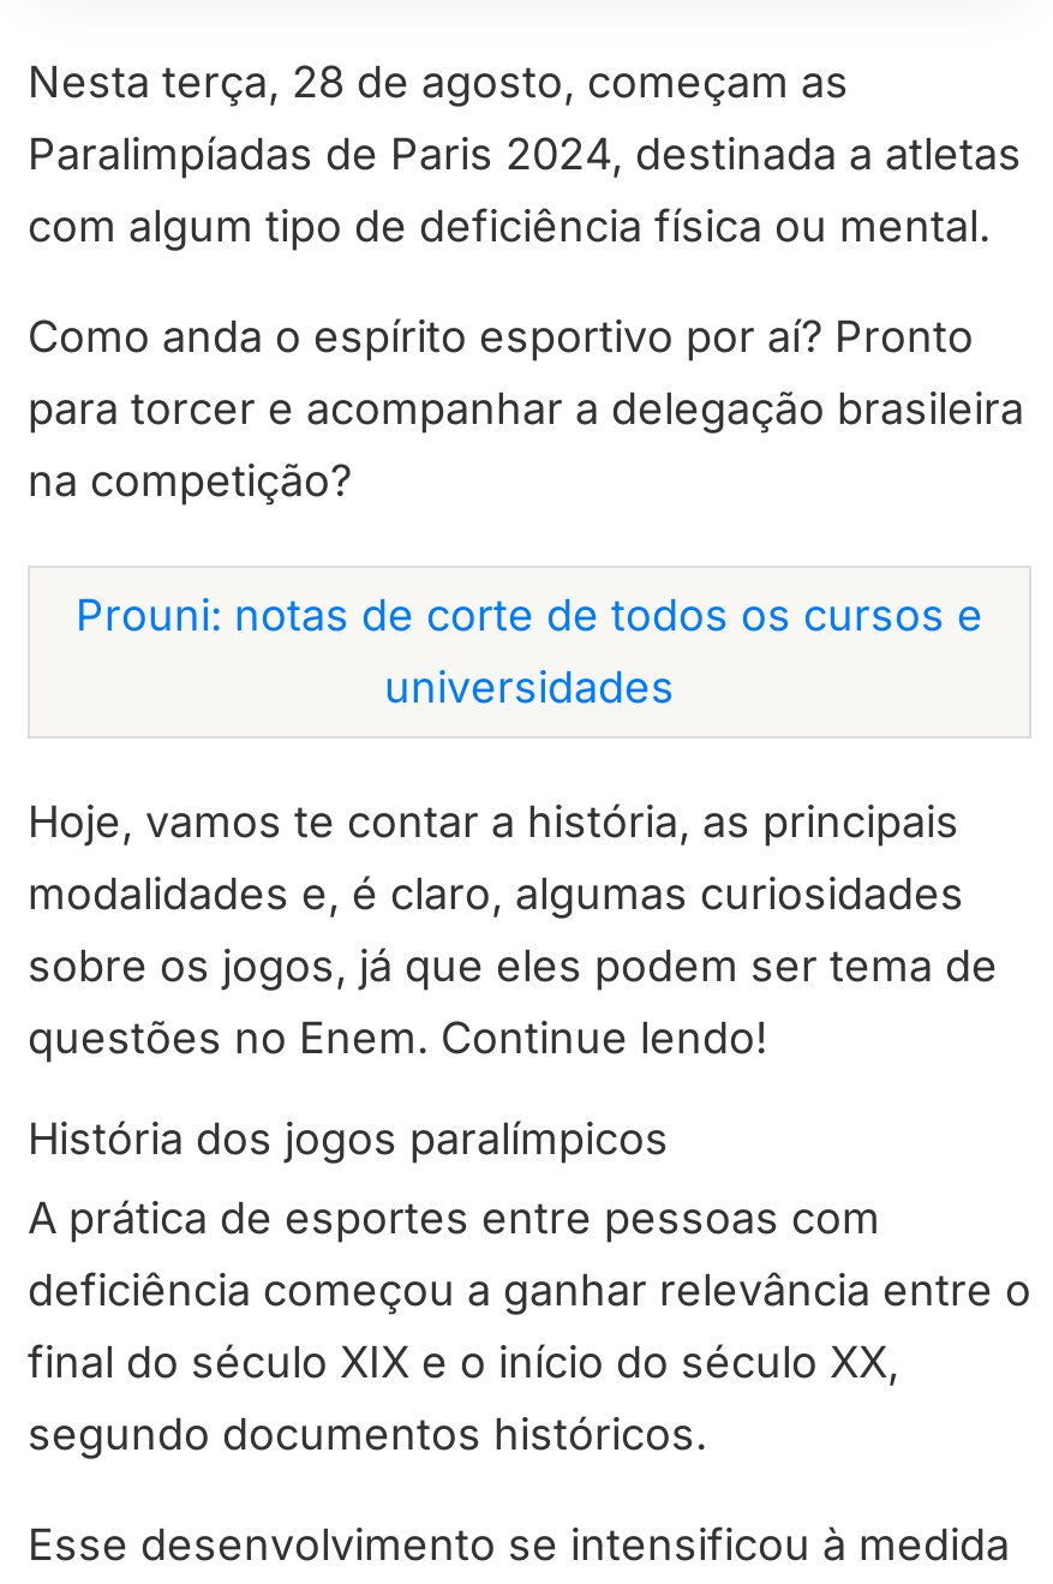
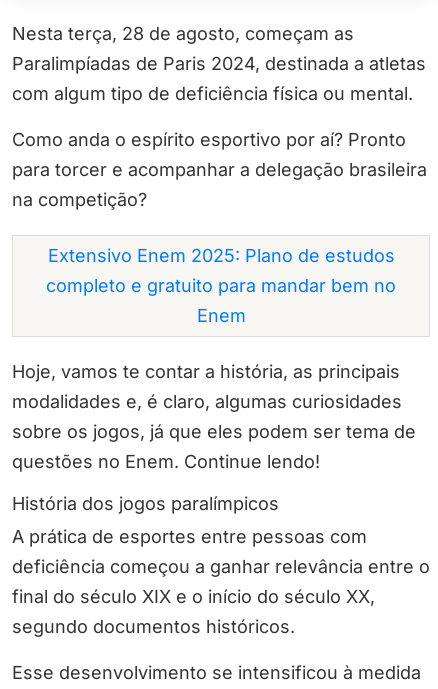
[76,590,983,713] Prouni: notas de corte de todos os cursos e | universidades -> [46,245,396,326] Extensivo Enem 2025: Plano de estudos | completo e gratuito para mandar bem no | Enem

